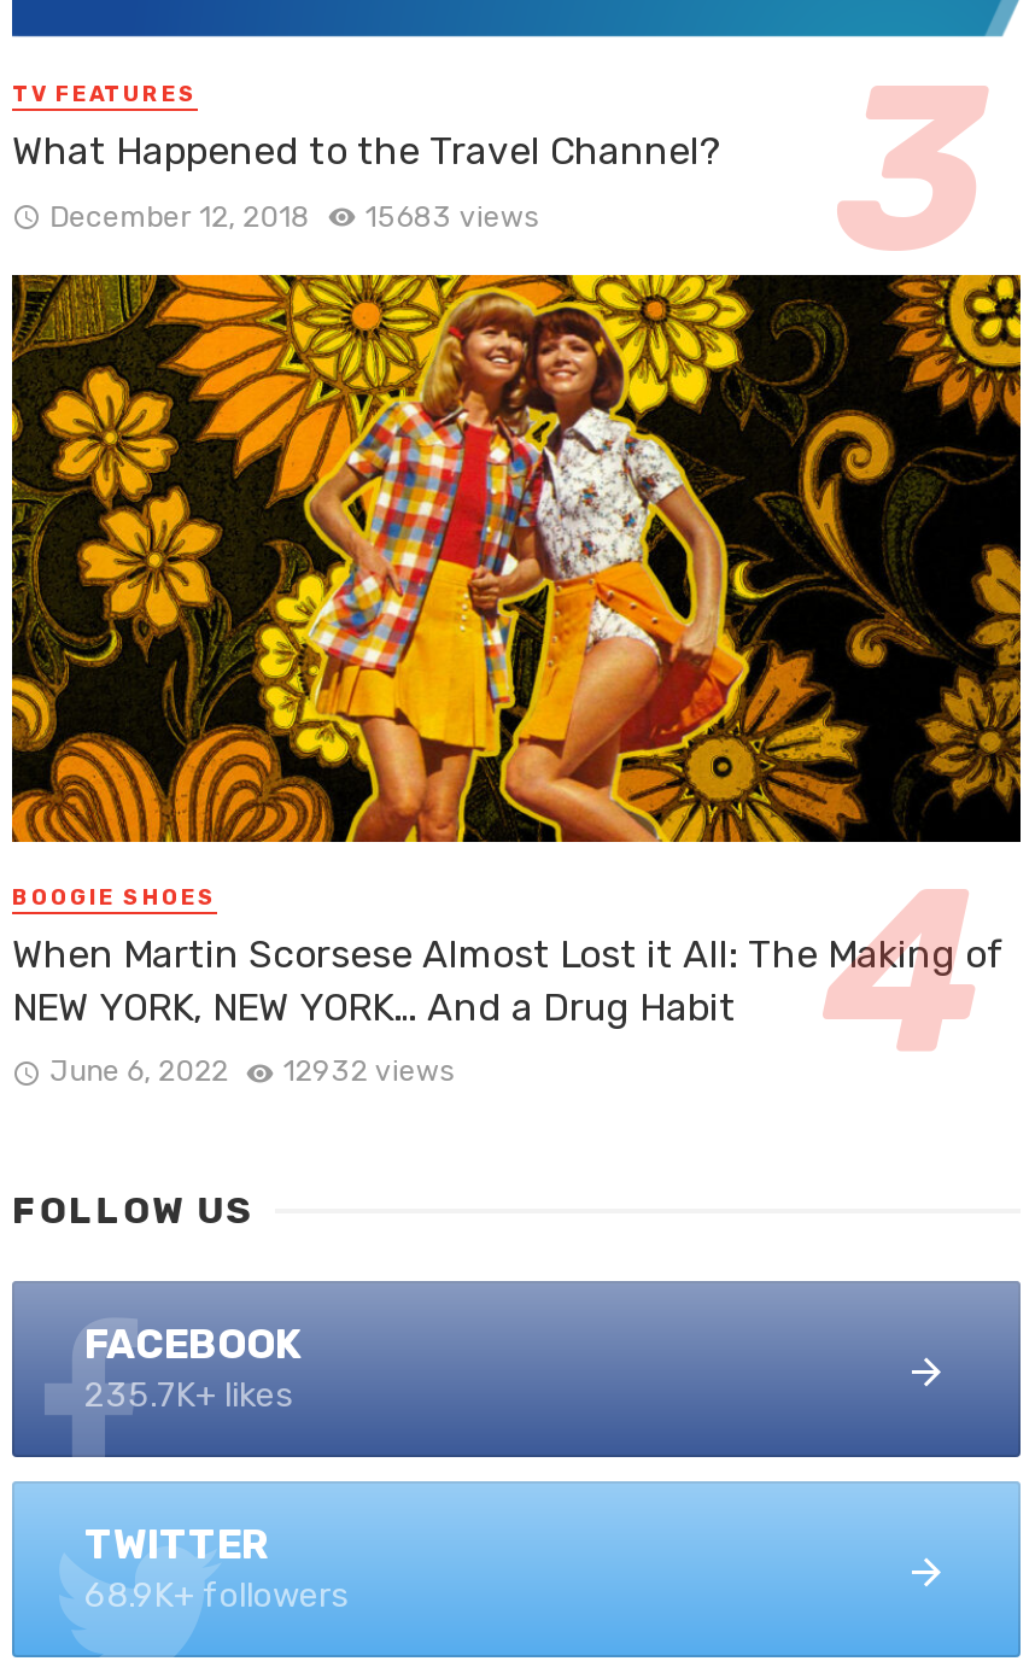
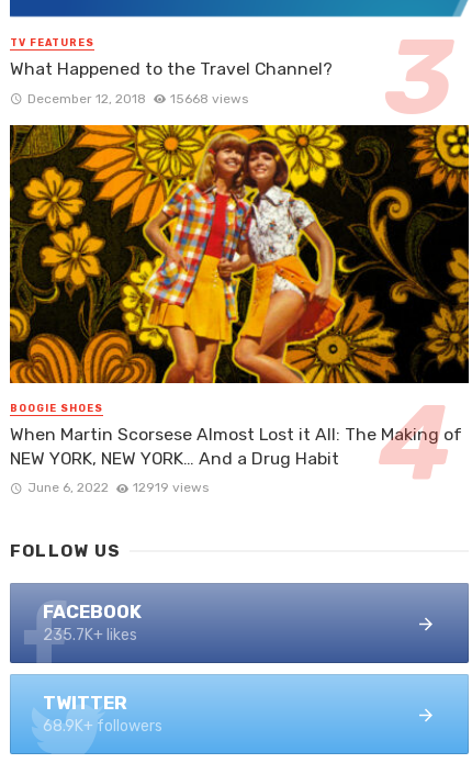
[50,199,539,233] December 12, 2018 15683 views -> [27,91,249,106] December 12, 2018 15668 views
[50,1054,455,1088] June 6, 2022 12932 views -> [27,480,209,495] June 6, 2022 12919 views

